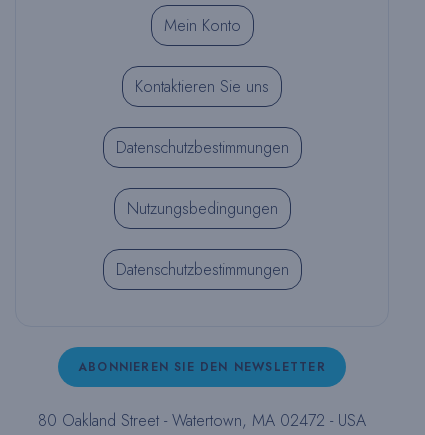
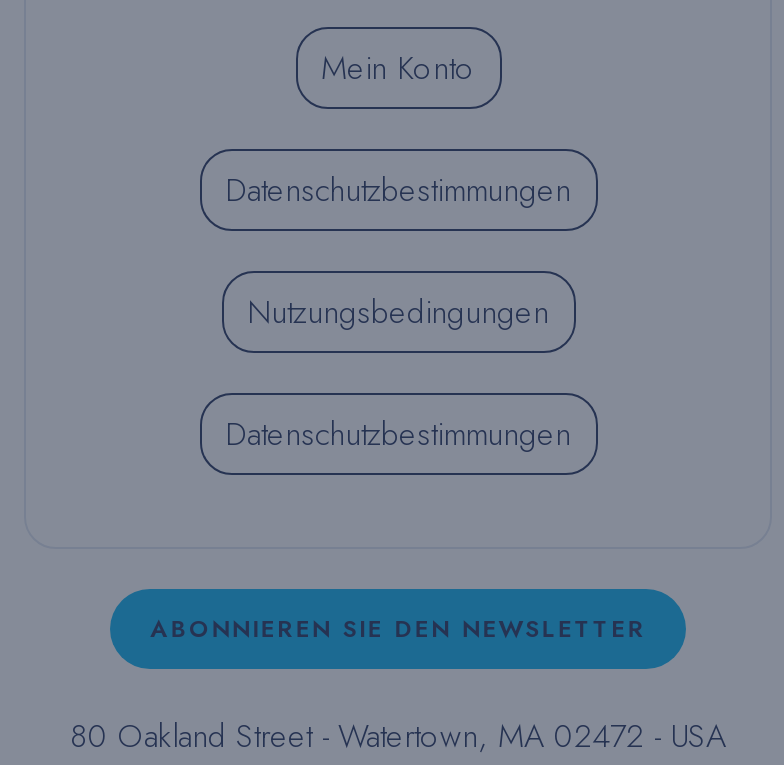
[135,75,269,98] Kontaktieren Sie uns -> none

